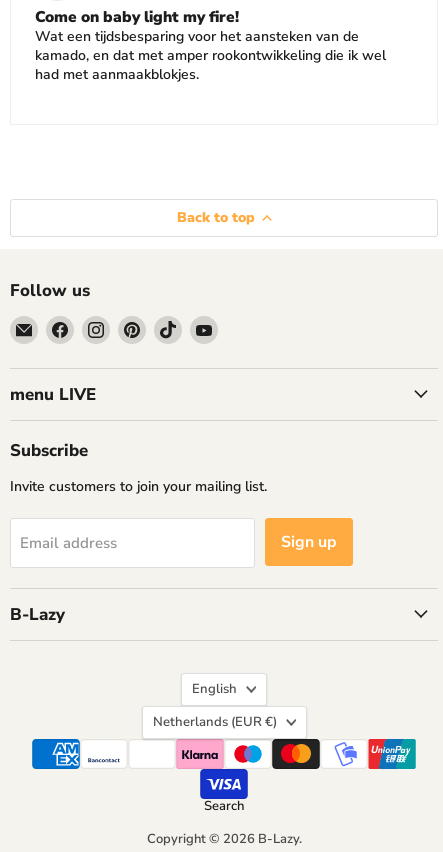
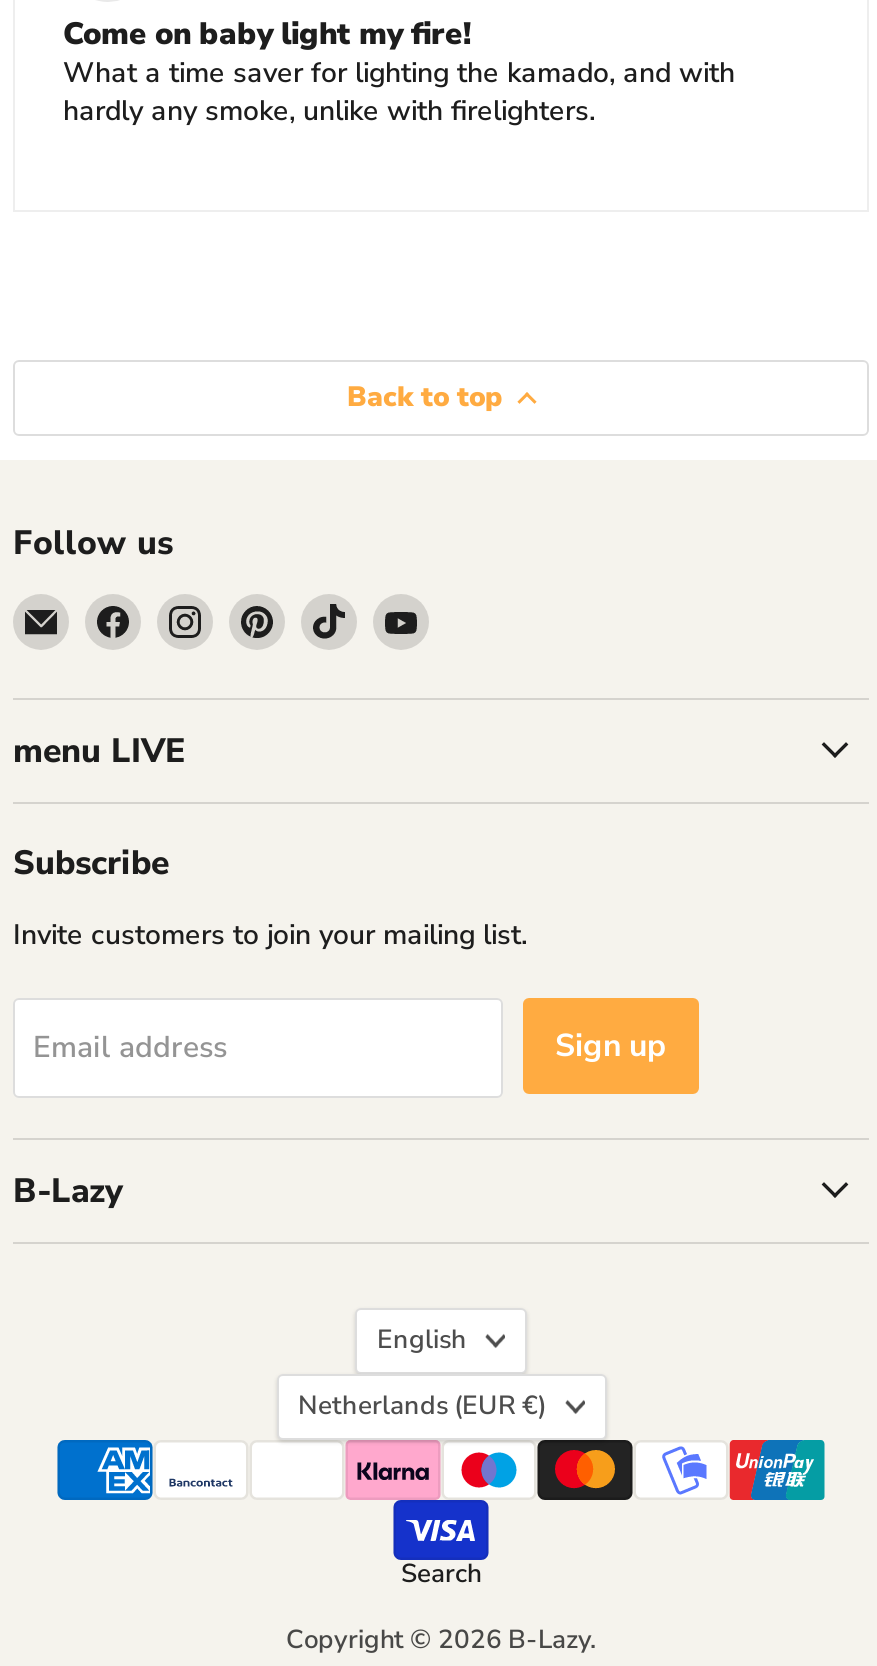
[35,27,386,84] Wat een tijdsbesparing voor het aansteken van de | kamado, en dat met amper rookontwikkeling die ik wel | had met aanmaakblokjes. -> [63,53,735,129] What a time saver for lighting the kamado, and with | hardly any smoke, unlike with firelighters.

